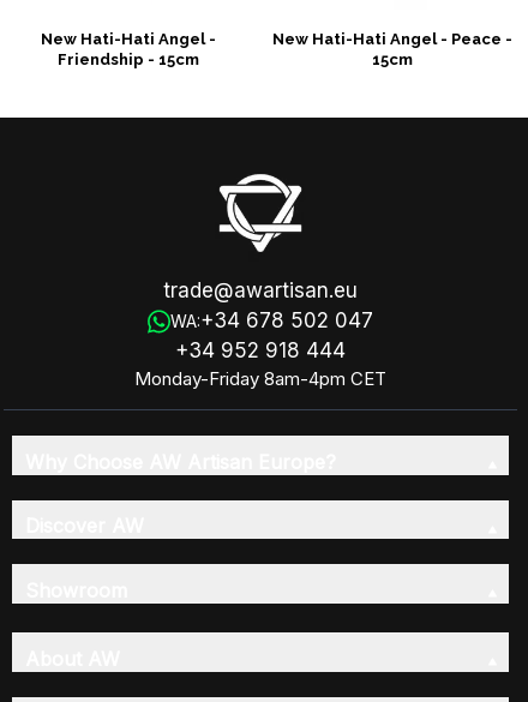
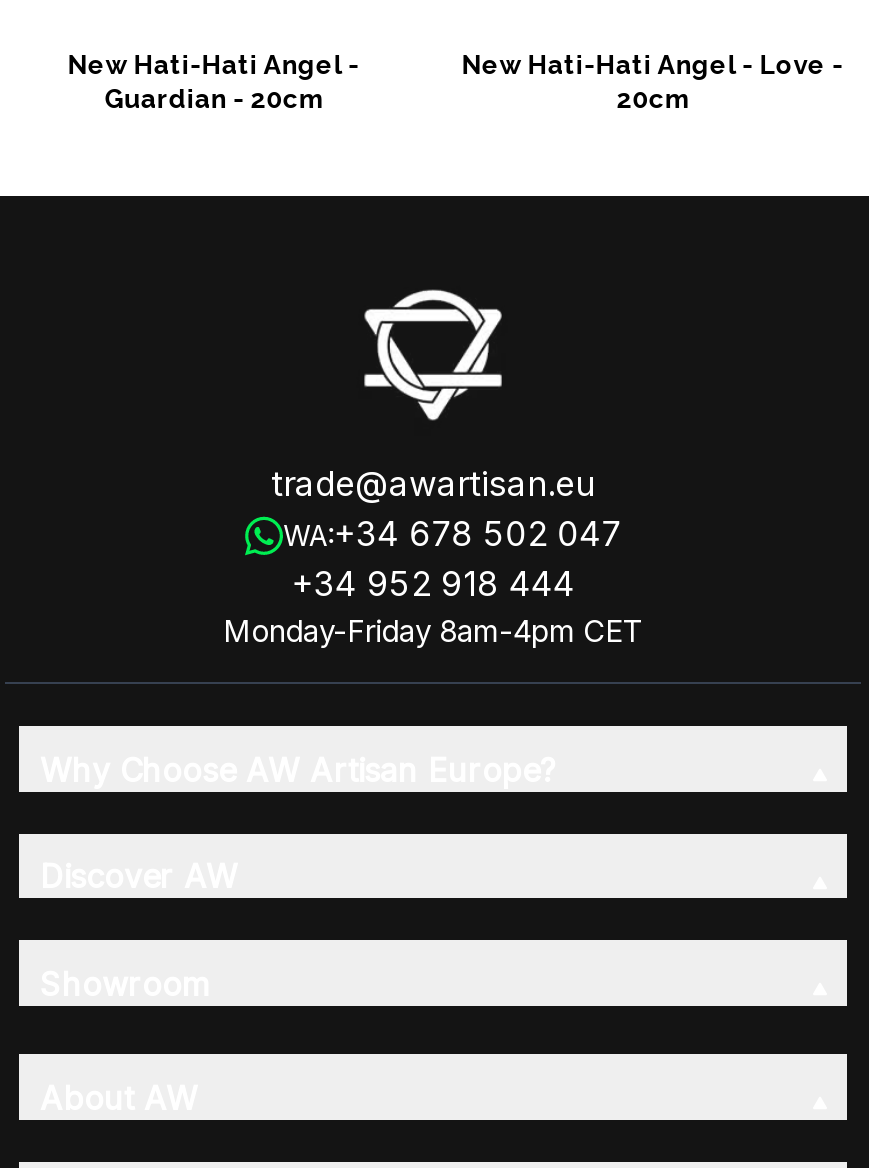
[272,30,512,68] New Hati-Hati Angel - Peace - | 15cm -> [461,49,843,113] New Hati-Hati Angel - Love - | 20cm
[58,50,199,68] Friendship - 15cm -> [105,83,323,113] Guardian - 20cm

